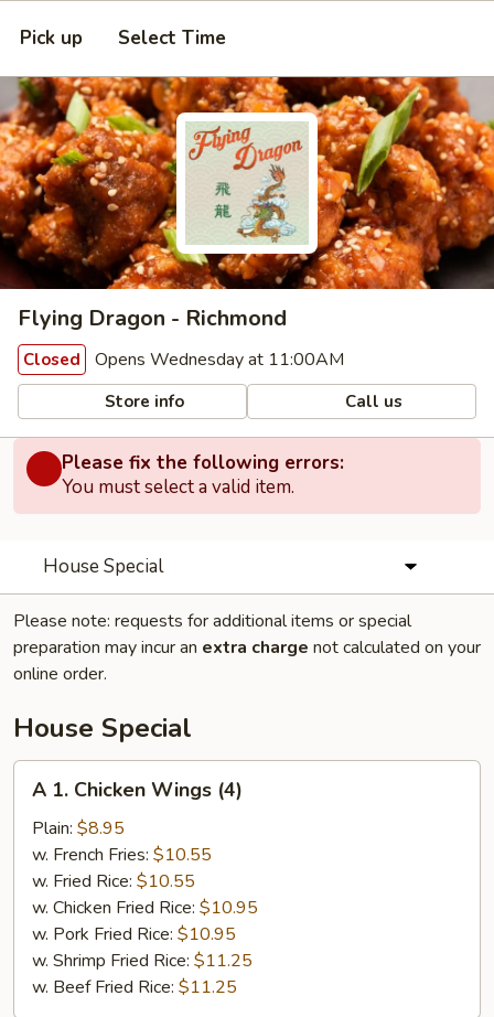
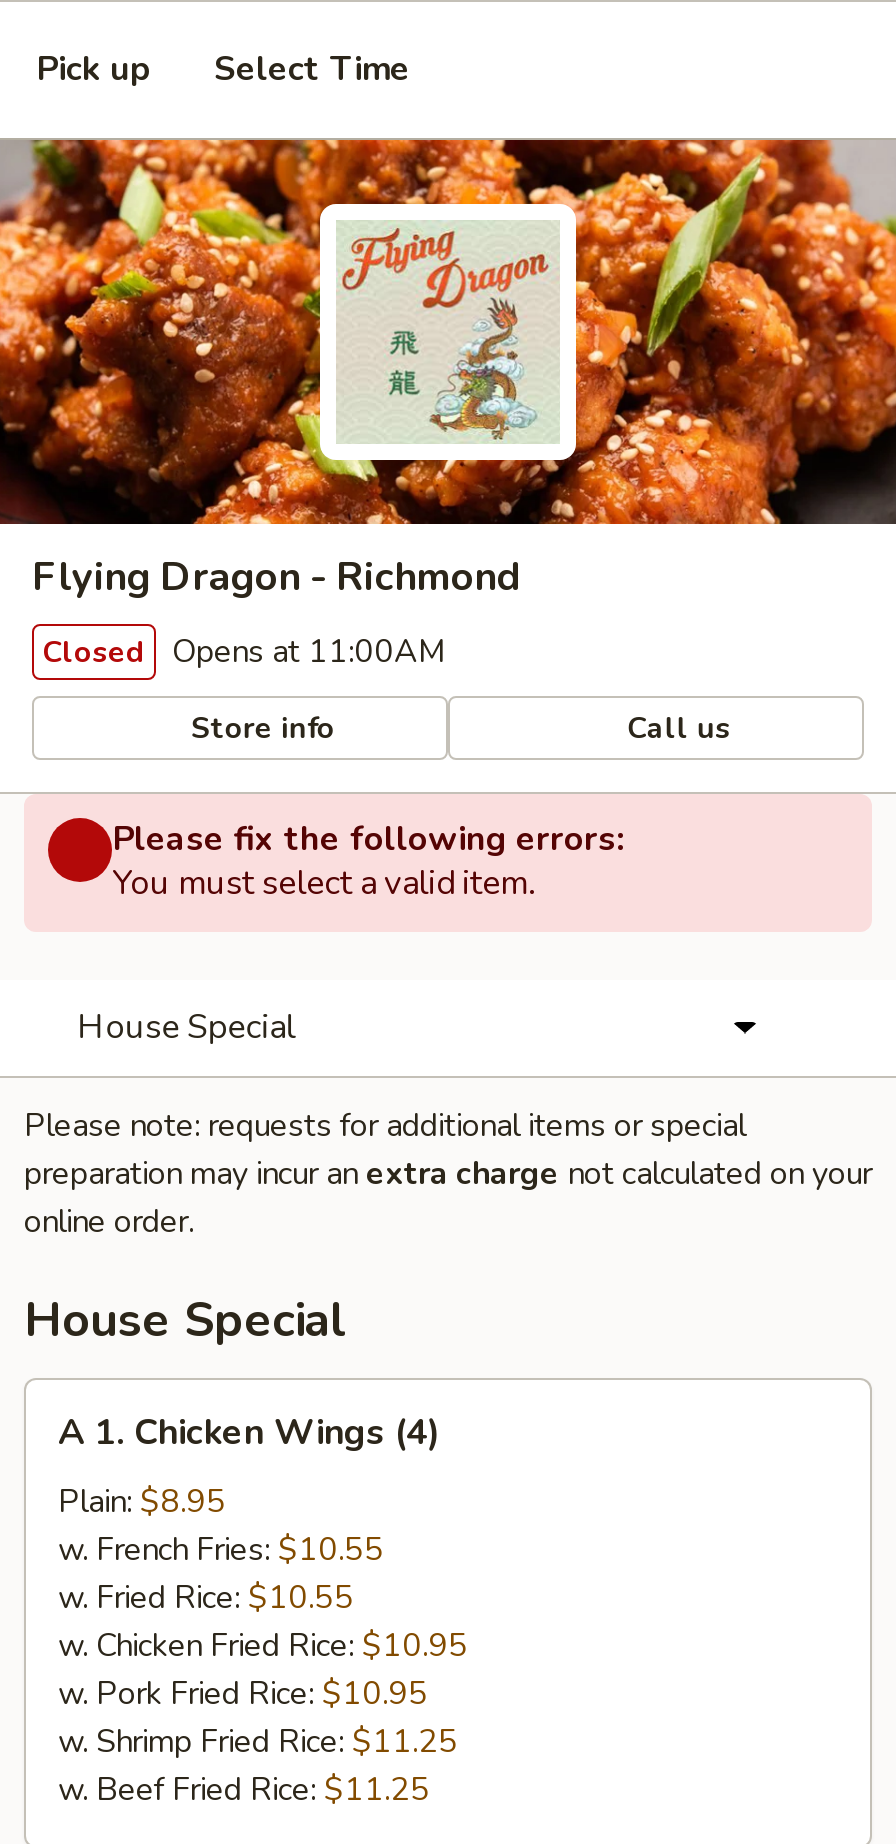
[23,347,344,372] Closed Opens Wednesday at 11:00AM -> [42,630,446,674] Closed Opens at 11:00AM

